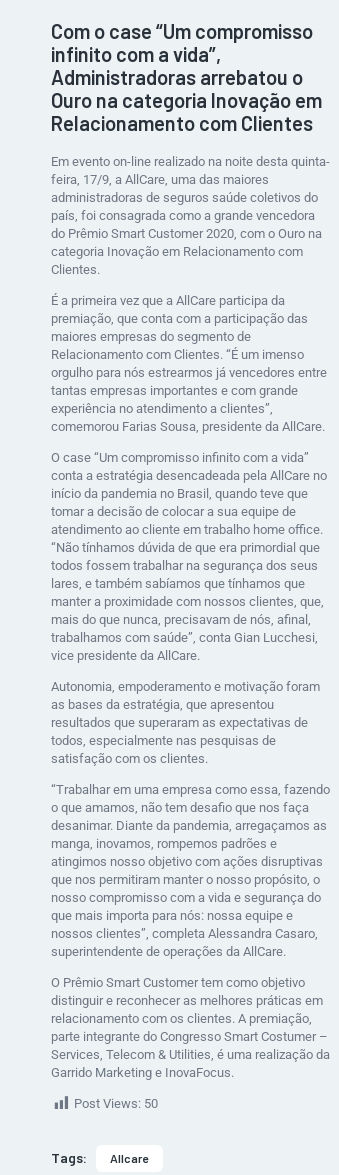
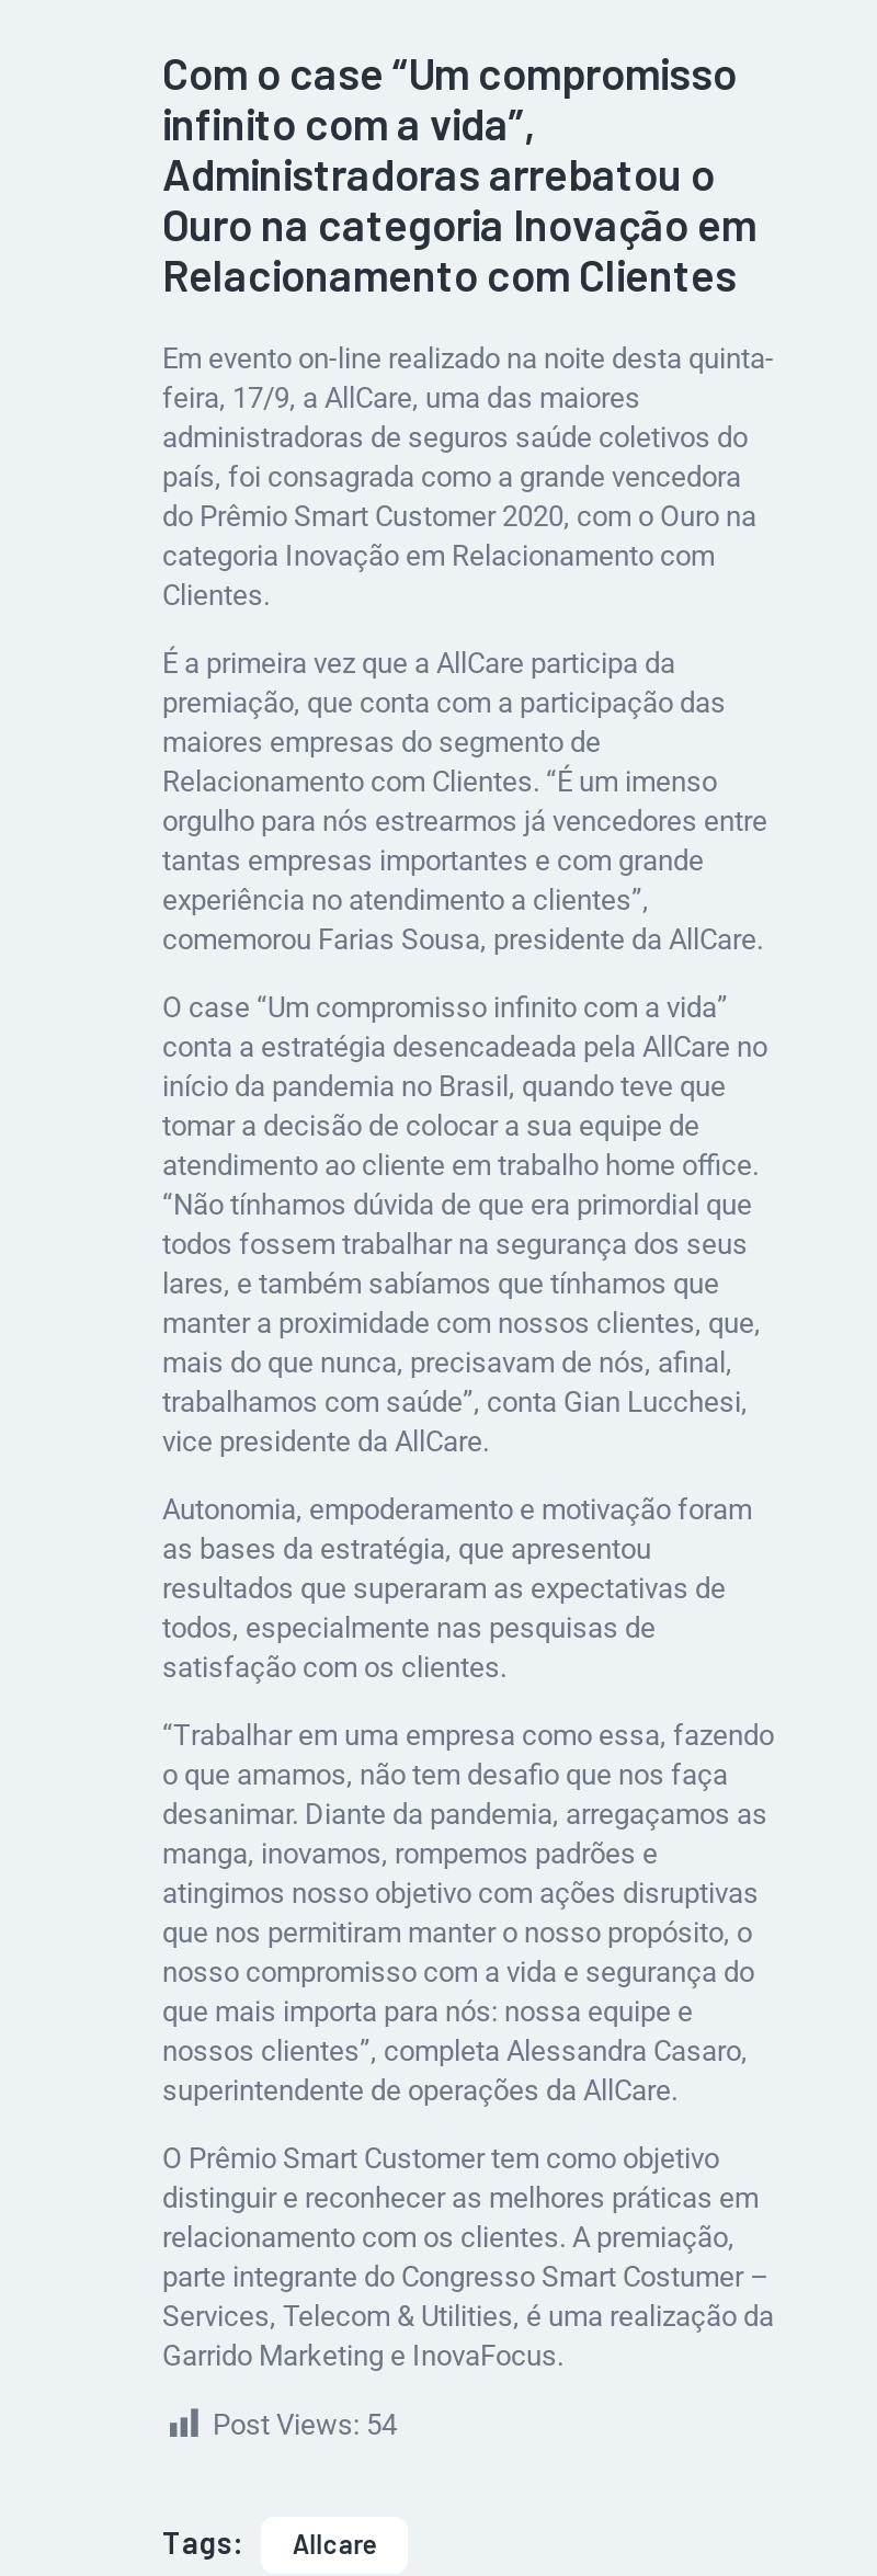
[74,1096,158,1111] Post Views: 50 -> [213,2408,397,2441] Post Views: 54

